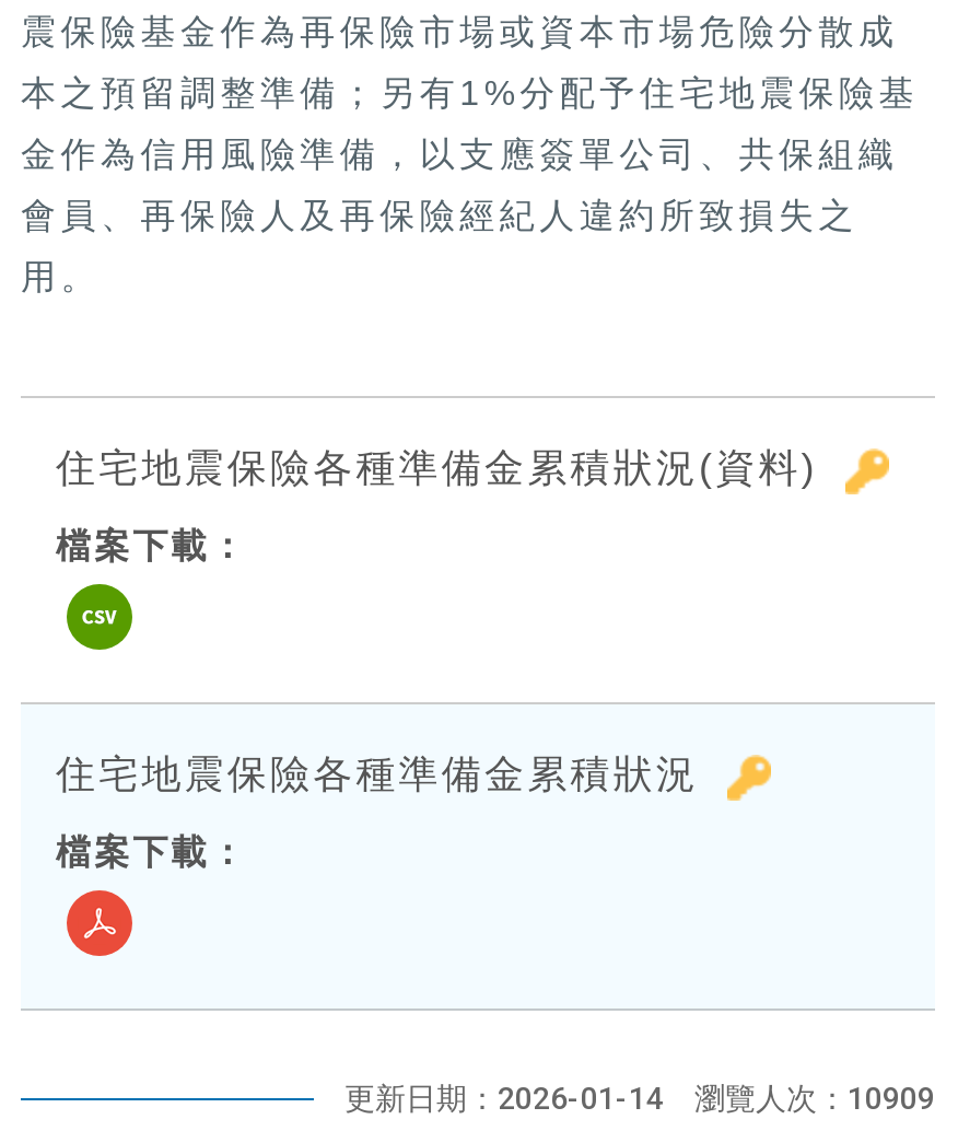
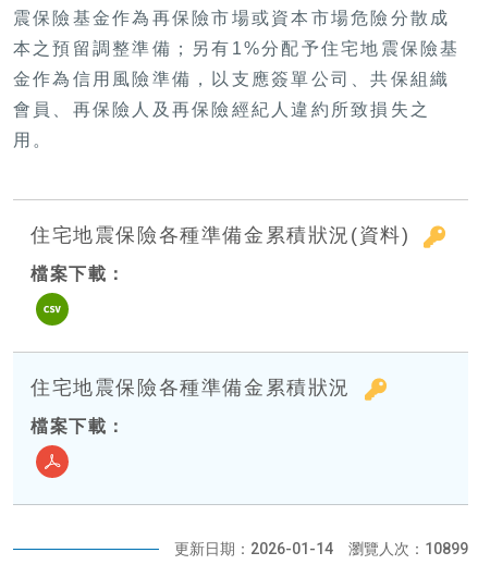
[344,1081,935,1116] 更新日期：2026-01-14 瀏覽人次：10909 -> [174,540,468,557] 更新日期：2026-01-14 瀏覽人次：10899

